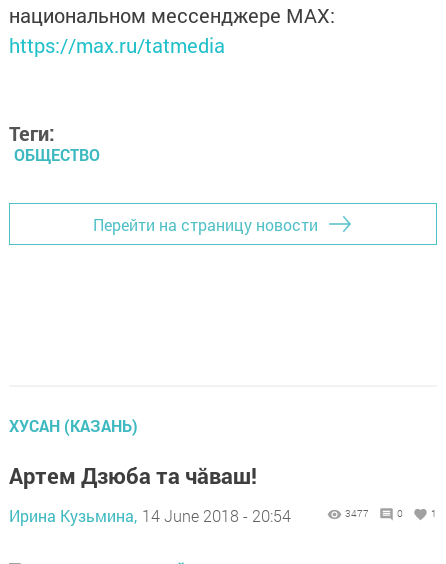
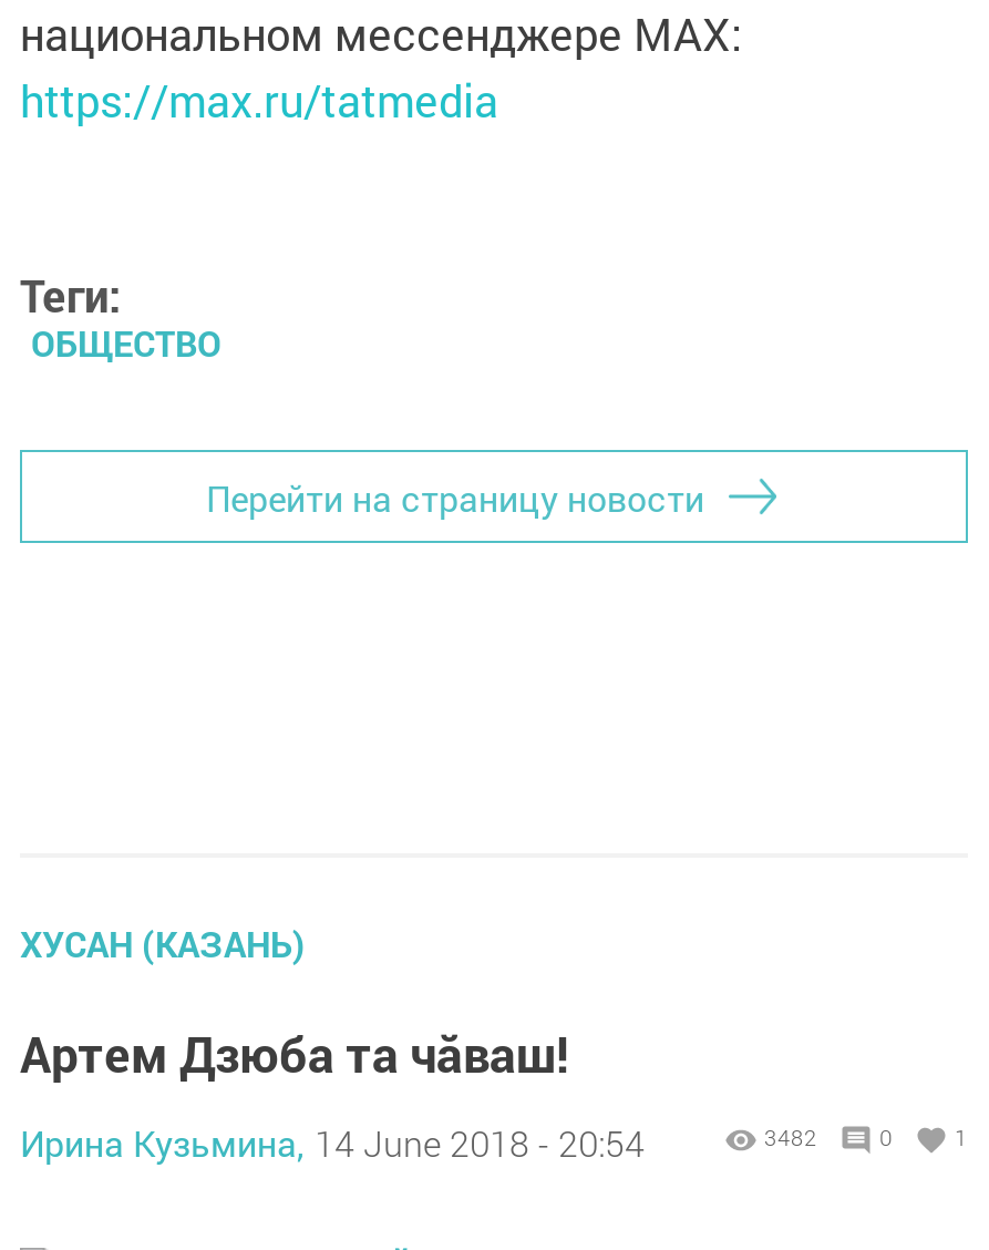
[345,507,369,520] 3477 -> [764,1124,817,1153] 3482

